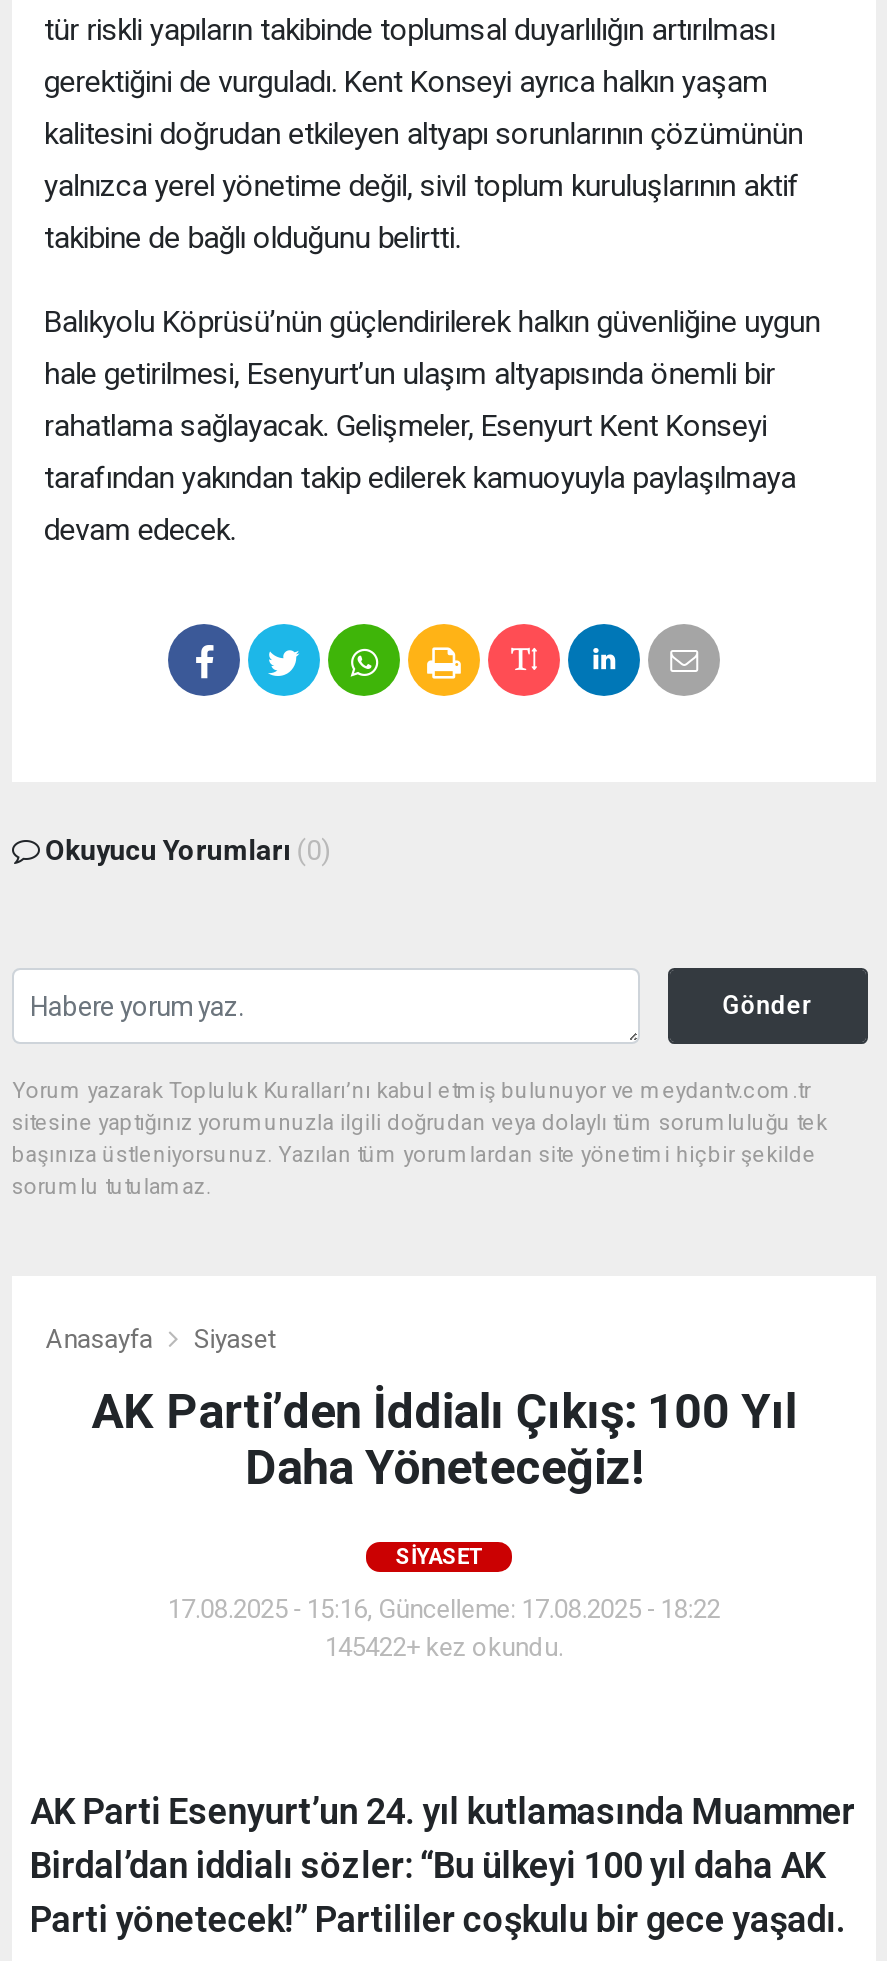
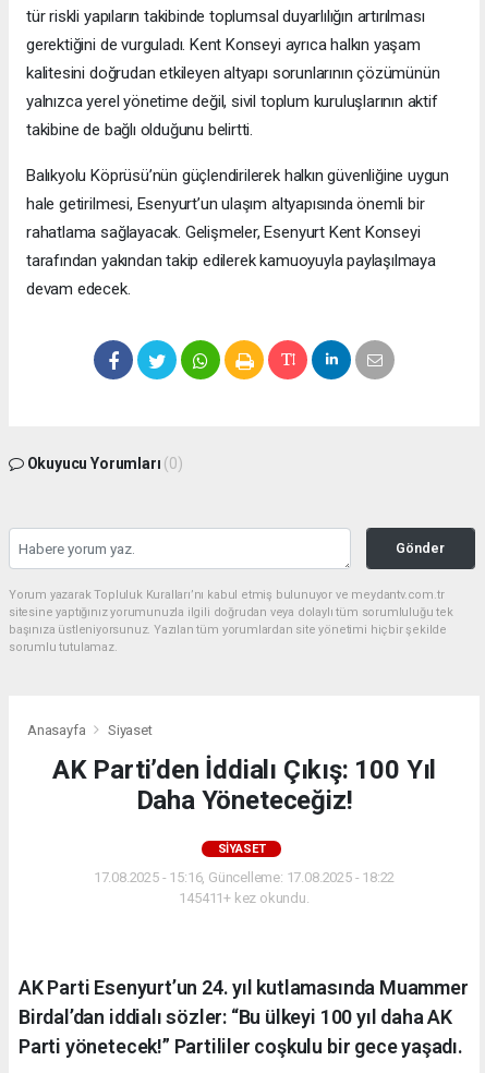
[325,1632,563,1662] 145422+ kez okundu. -> [179,890,309,906] 145411+ kez okundu.

